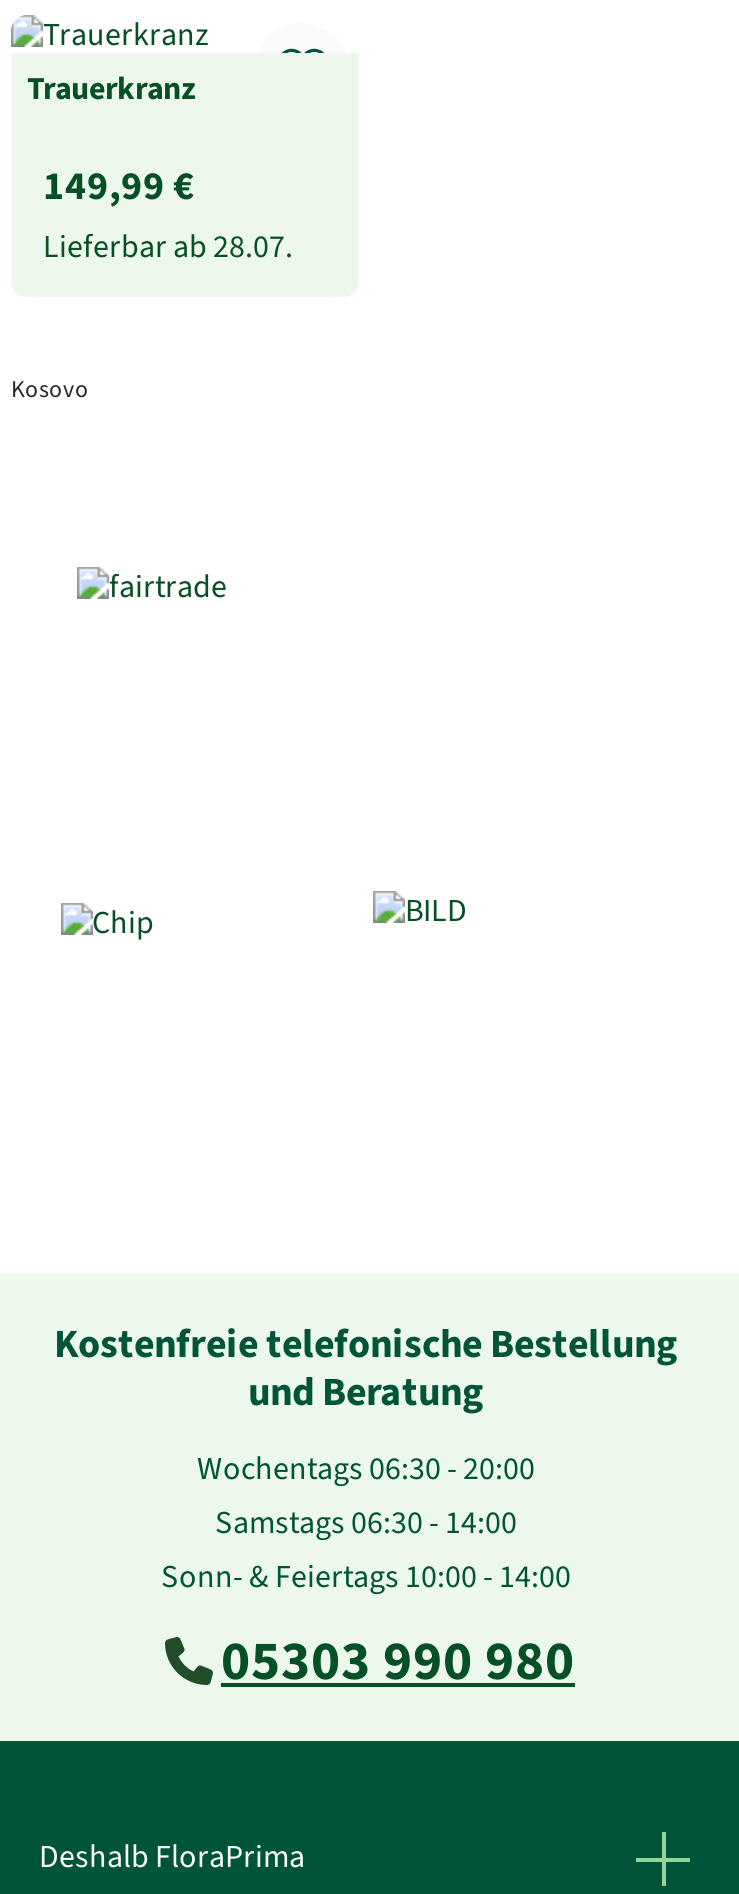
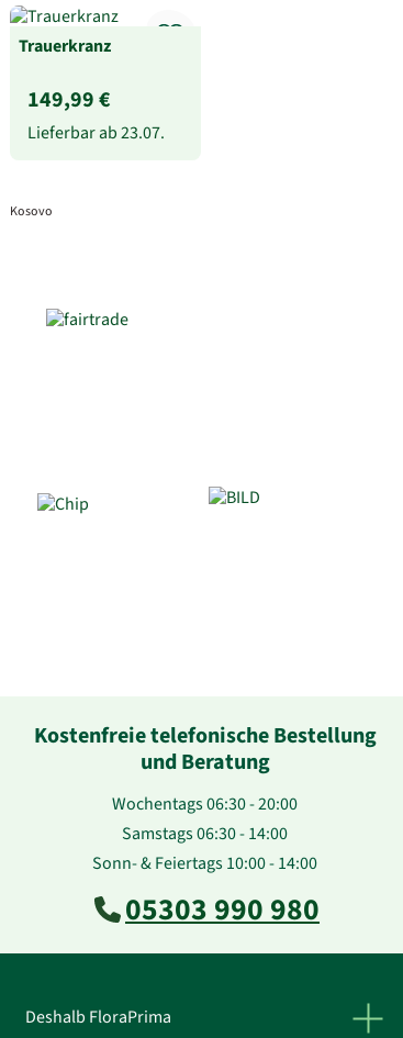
[43,225,293,267] Lieferbar ab 28.07. -> [27,121,165,144] Lieferbar ab 23.07.

